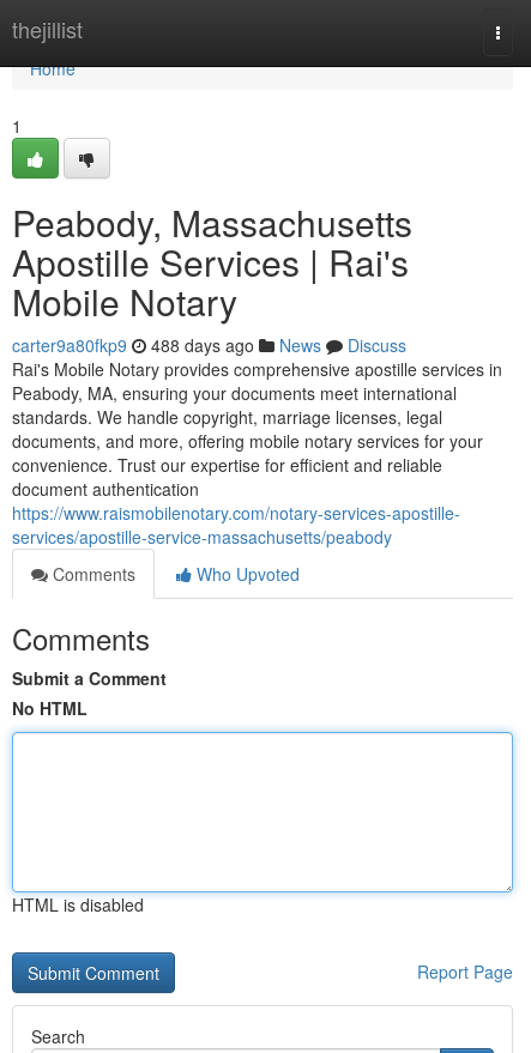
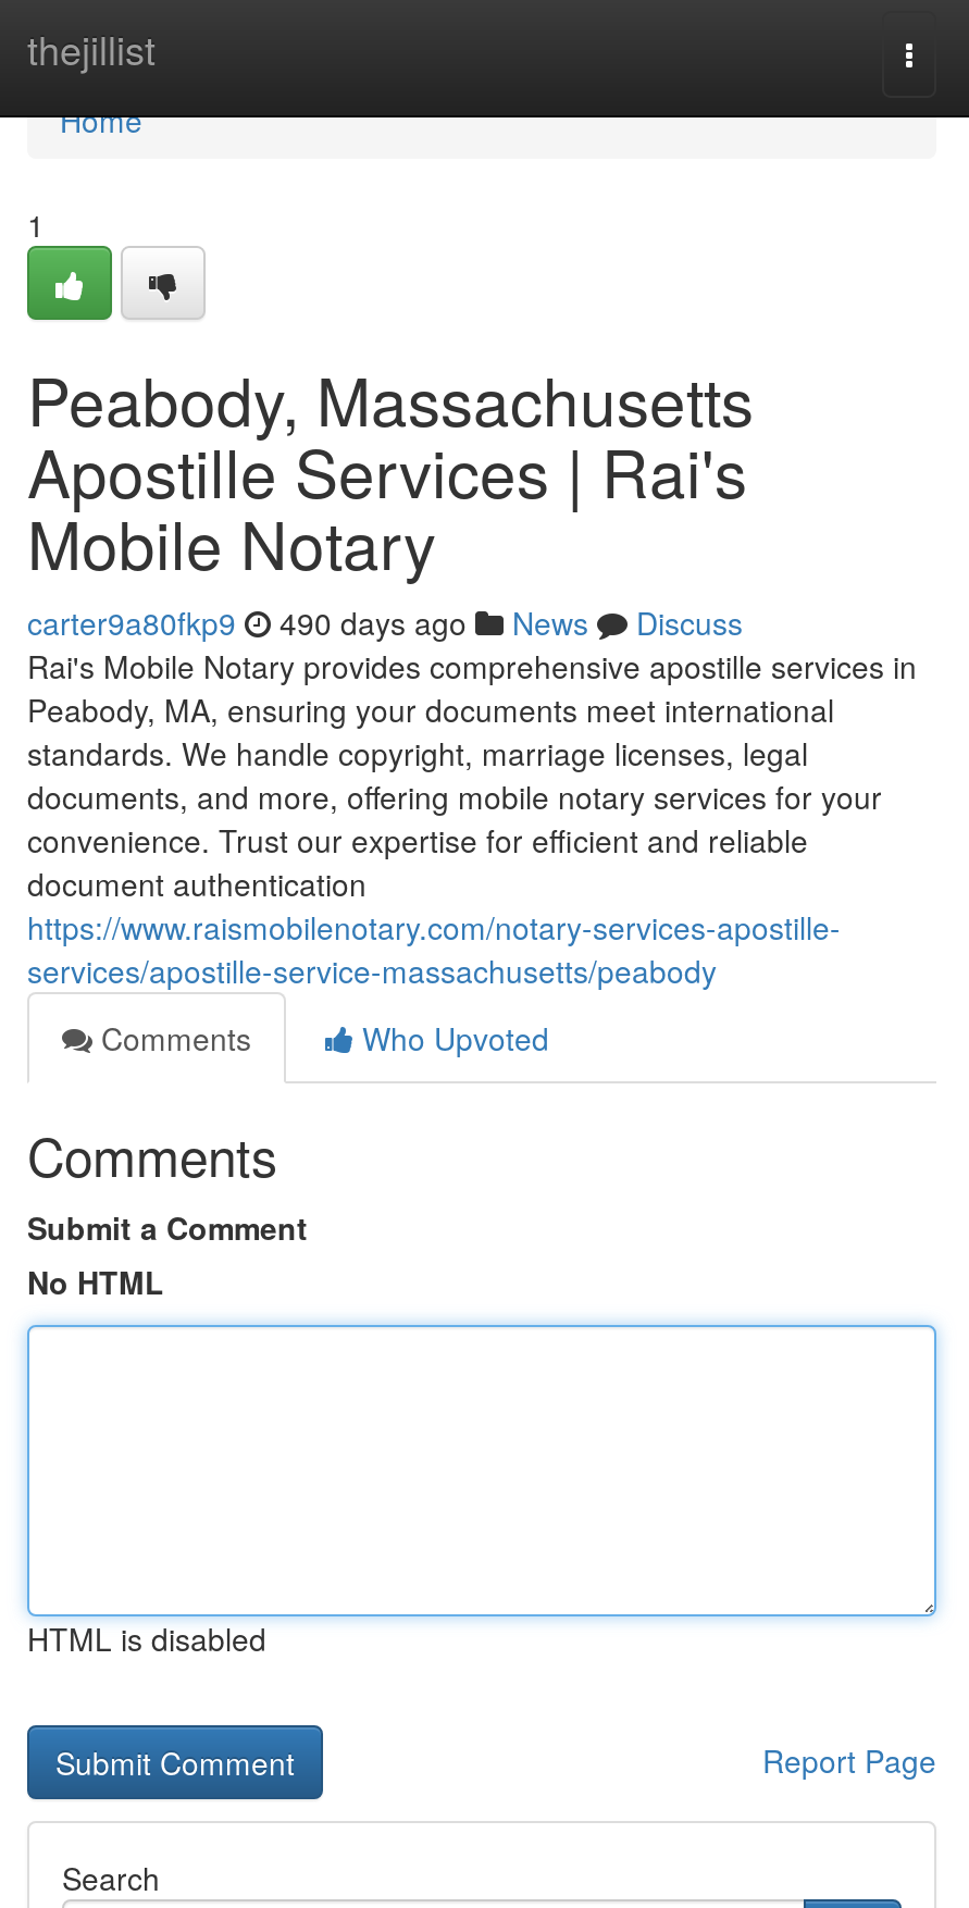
[12,333,406,357] carter9a80fkp9 488 days ago News Discuss -> [27,600,743,644] carter9a80fkp9 490 days ago News Discuss

